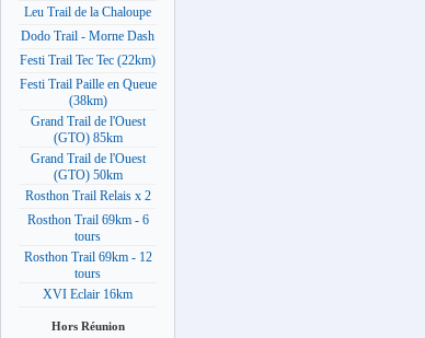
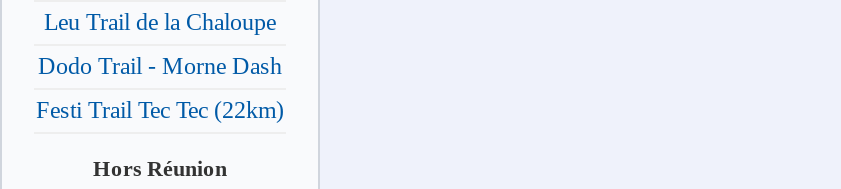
[19,77,156,302] Festi Trail Paille en Queue | (38km) | Grand Trail de l'Ouest | (GTO) 85km | Grand Trail de l'Ouest | (GTO) 50km | Rosthon Trail Relais x 2 | Rosthon Trail 69km - 6 | tours | Rosthon Trail 69km - 12 | tours | XVI Eclair 16km -> none

